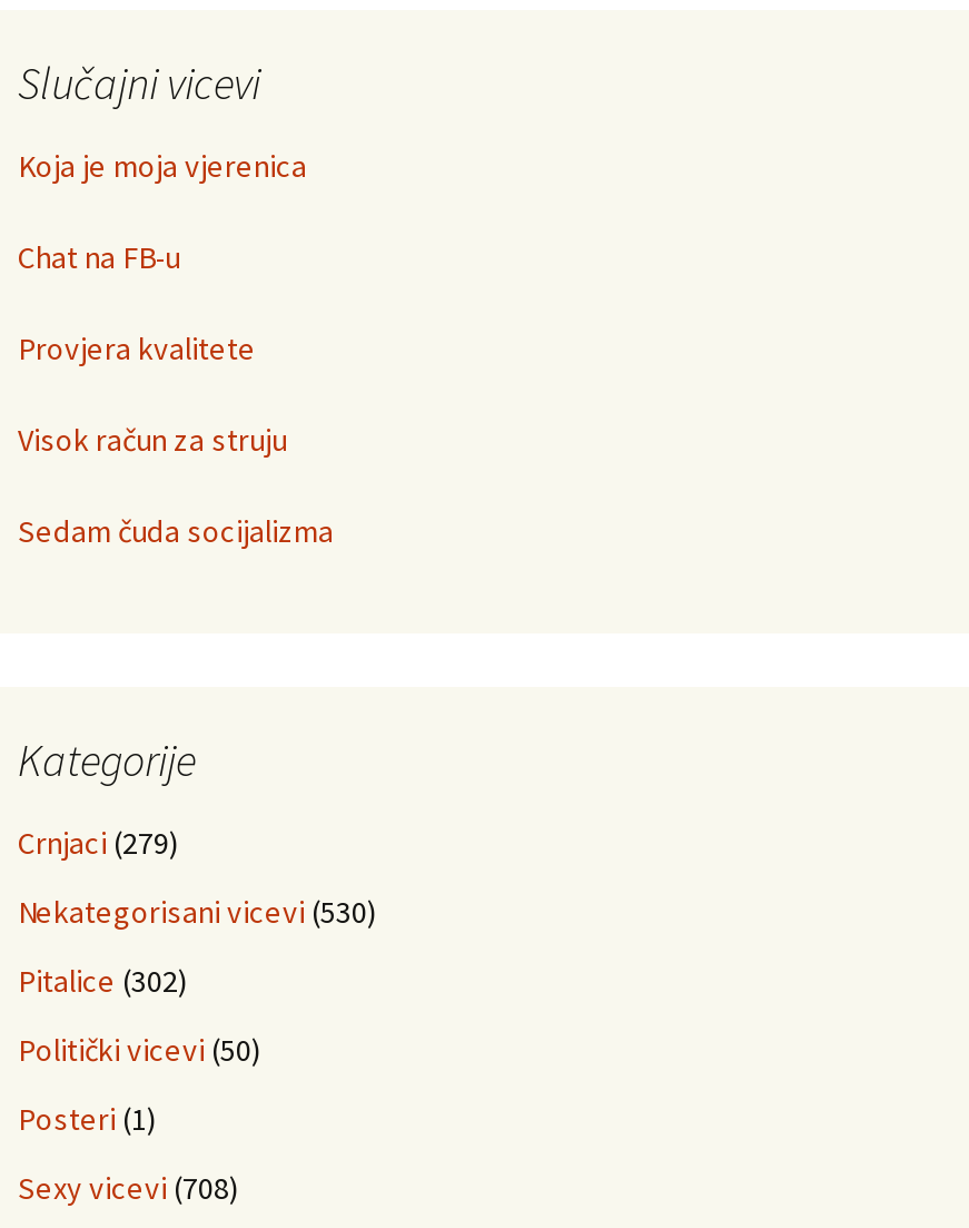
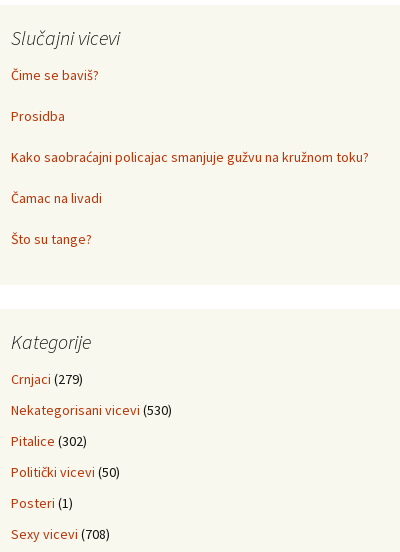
[18,146,307,186] Koja je moja vjerenica -> [11,66,99,84] Čime se baviš?
[18,237,180,277] Chat na FB-u -> [11,107,65,125] Prosidba
[18,328,256,369] Provjera kvalitete -> [11,148,369,166] Kako saobraćajni policajac smanjuje gužvu na kružnom toku?
[18,420,287,460] Visok račun za struju -> [11,189,102,207] Čamac na livadi
[18,511,334,551] Sedam čuda socijalizma -> [11,230,92,248] Što su tange?

